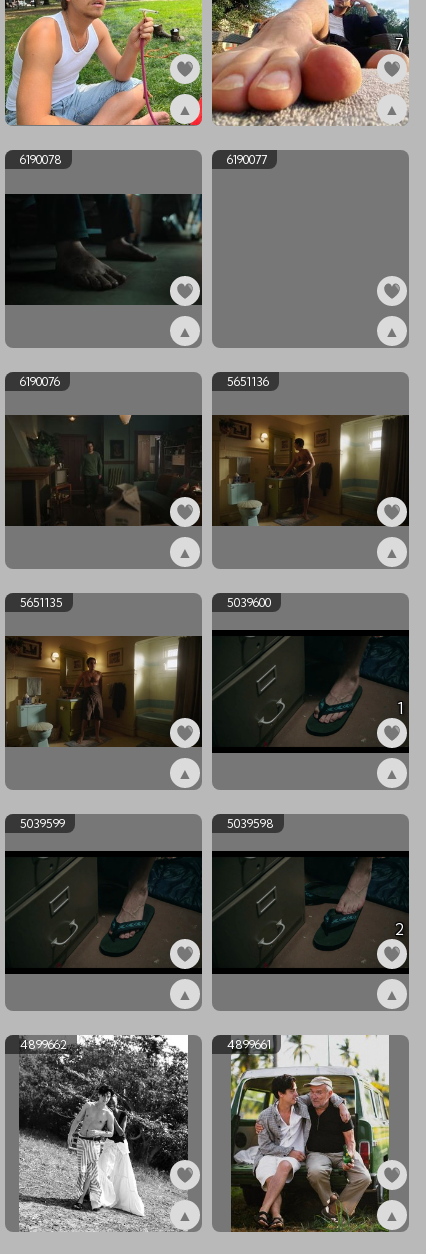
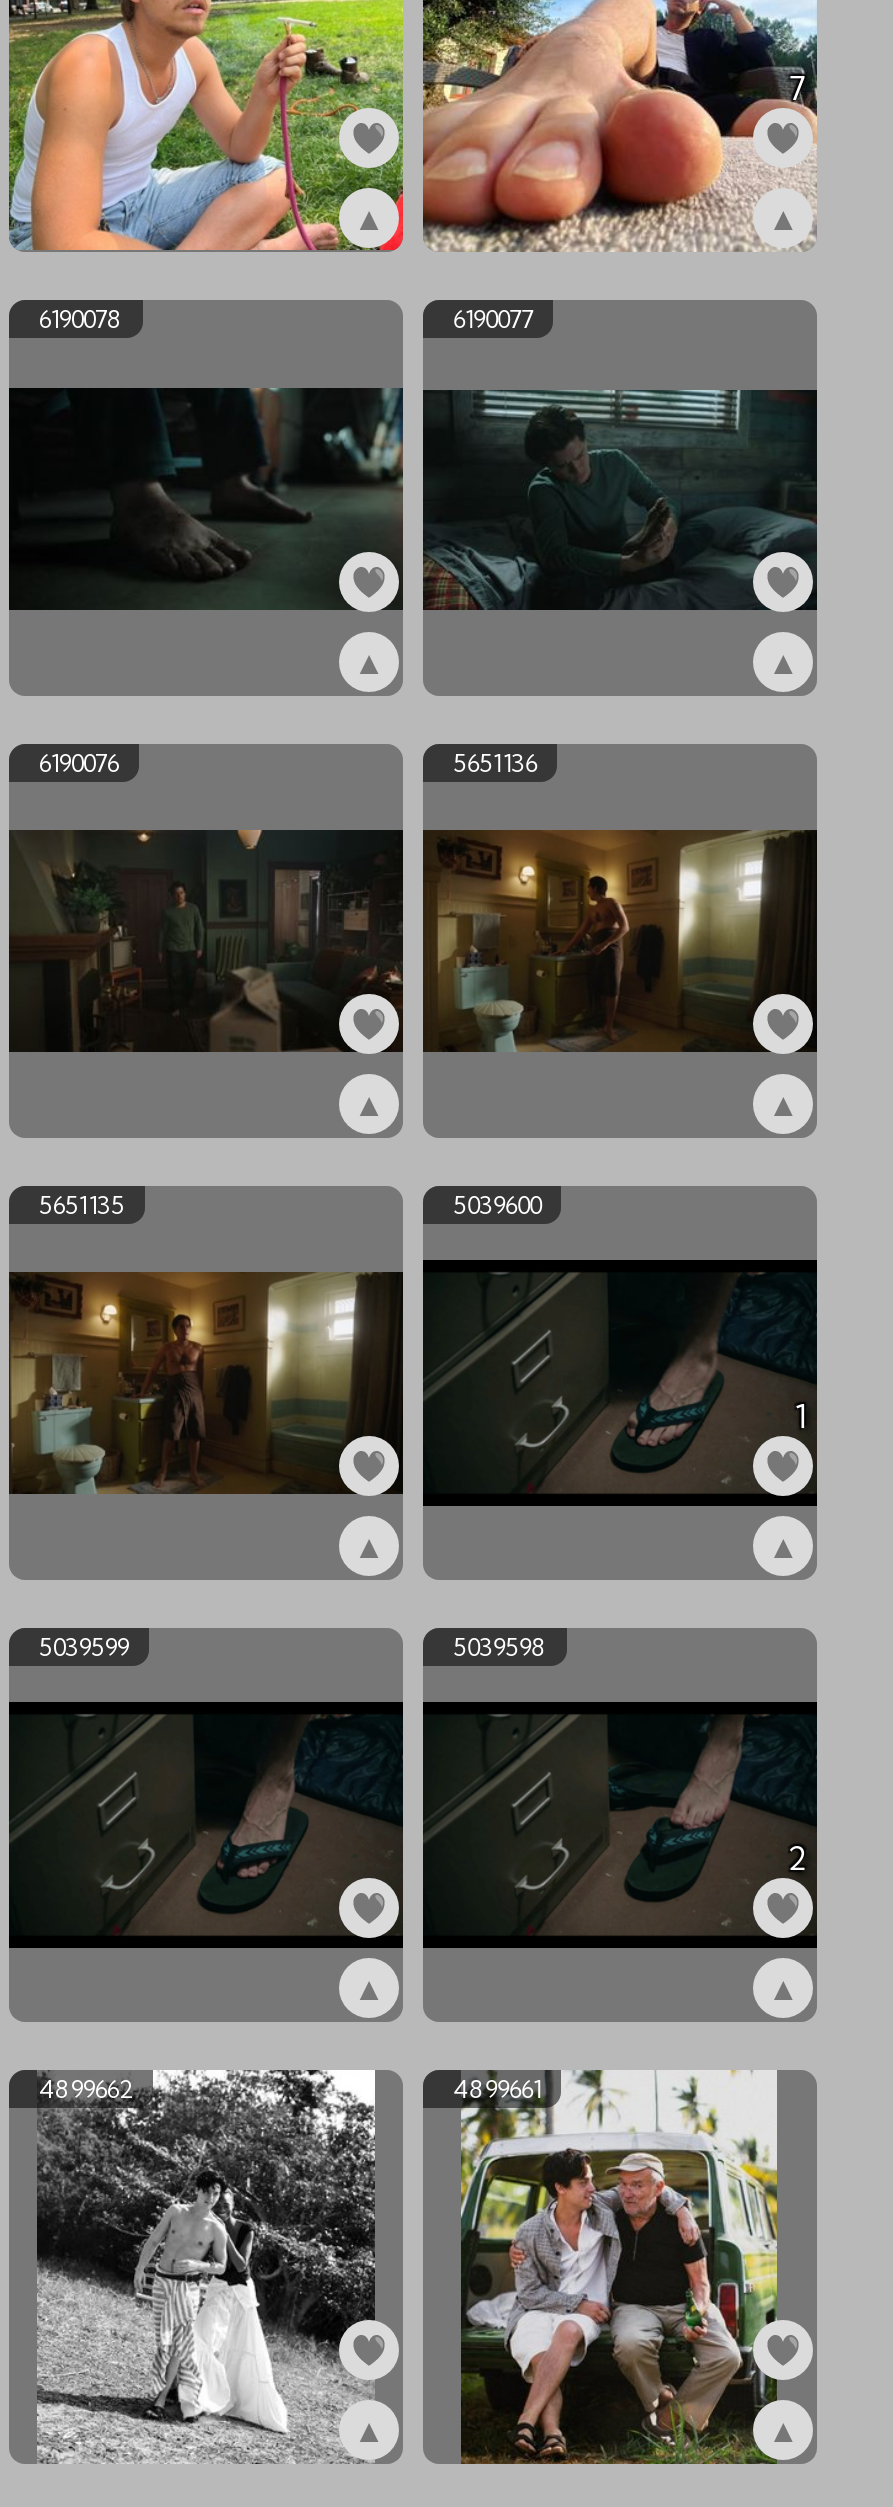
none -> [423,388,817,612] [image]

